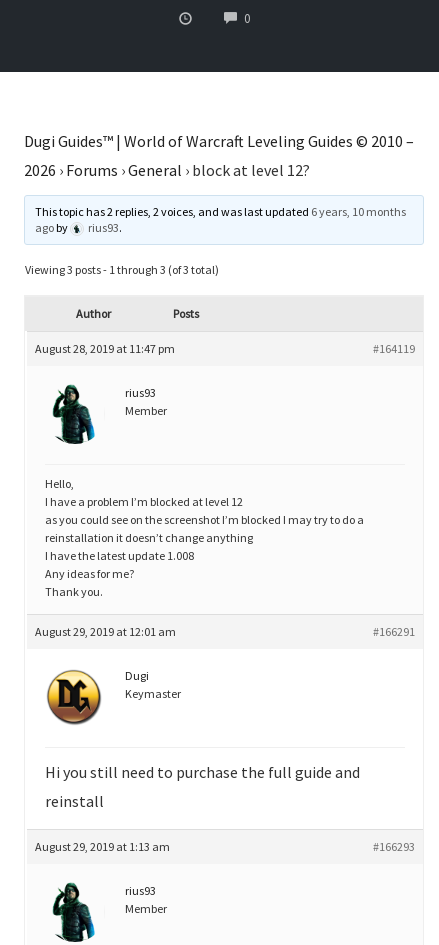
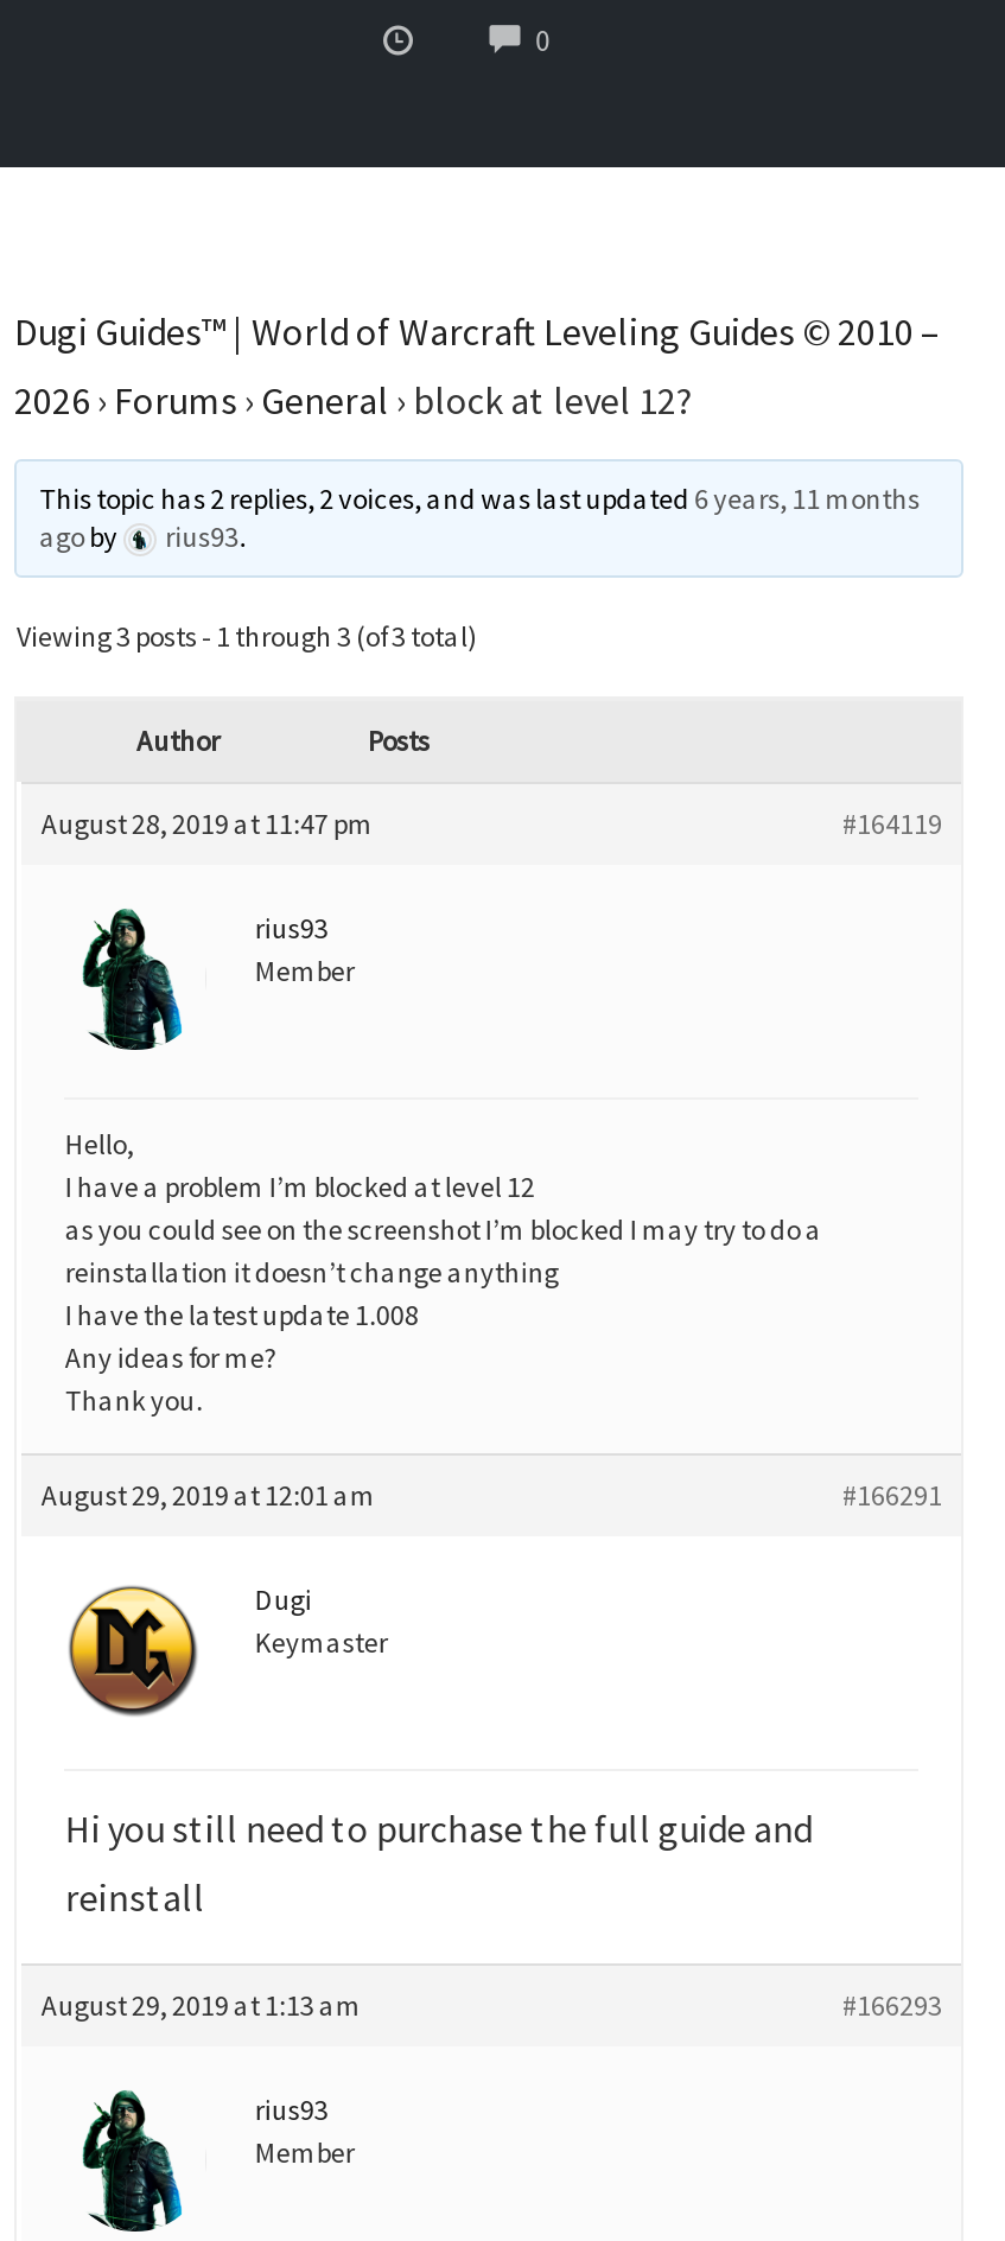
[35,204,406,219] This topic has 2 replies, 2 voices, and was last updated 6 years, 10 months -> [39,480,920,516] This topic has 2 replies, 2 voices, and was last updated 6 years, 11 months

